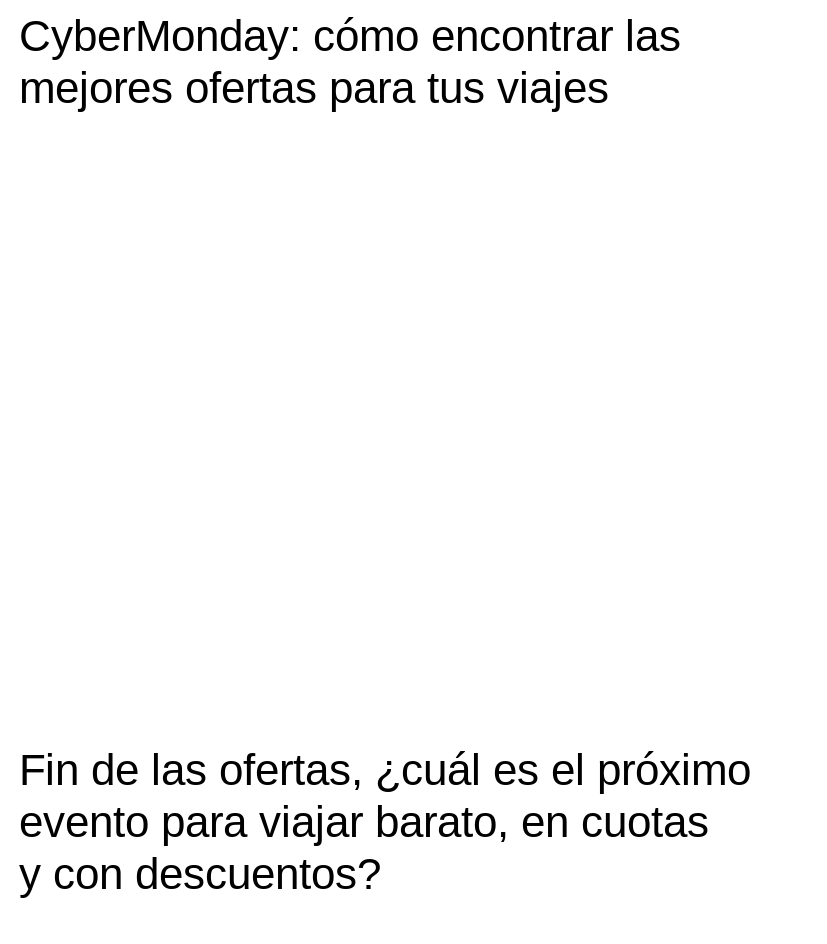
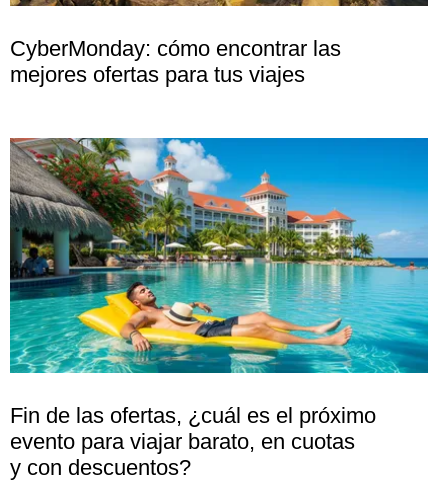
none -> [9,137,429,374] [image]

